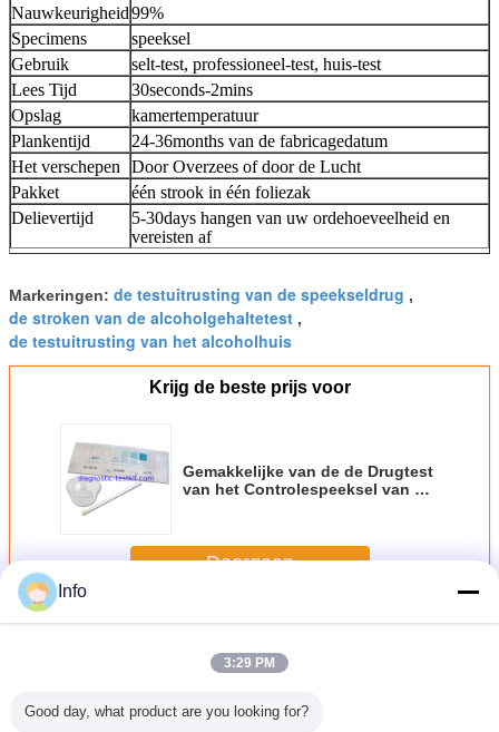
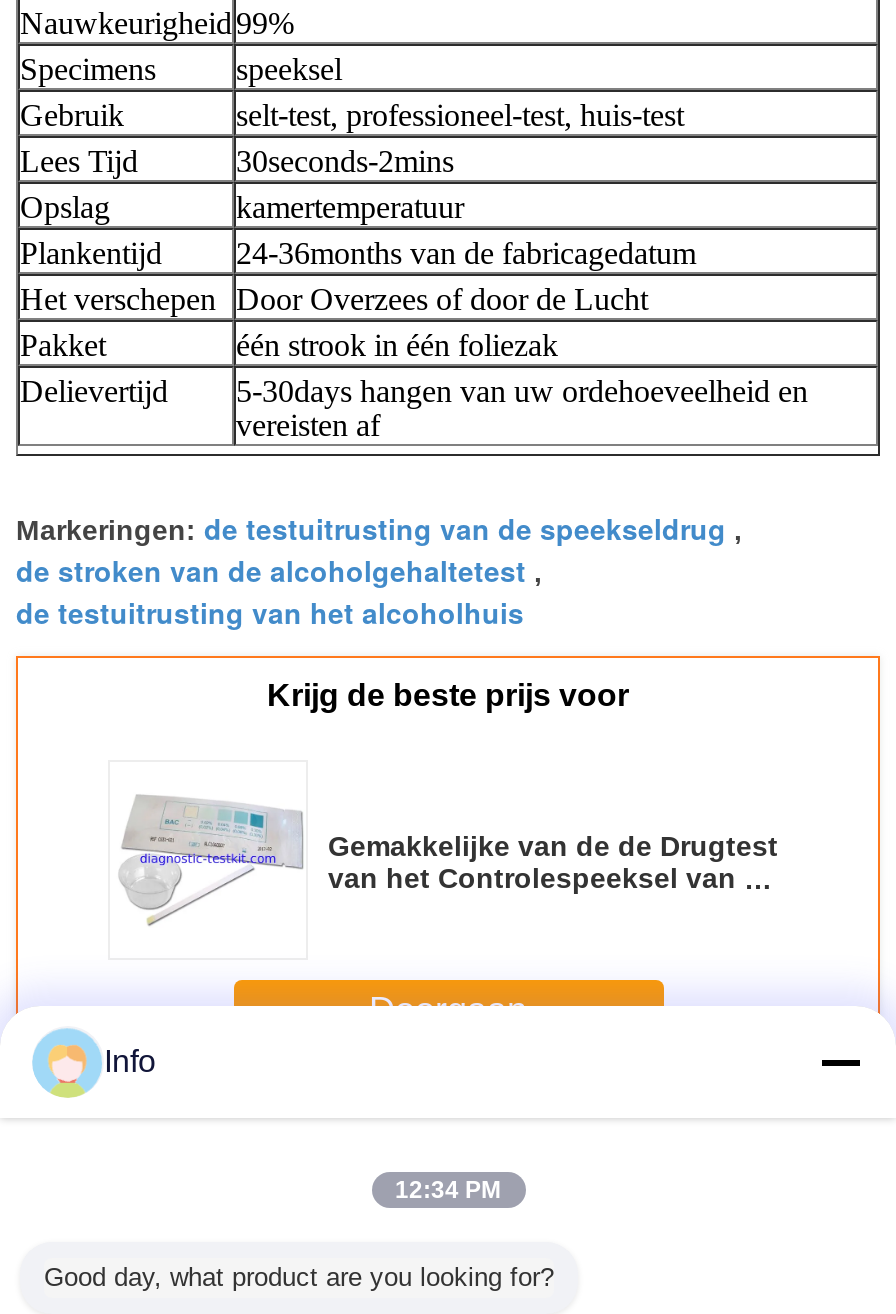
[224,655,275,671] 3:29 PM -> [395,1176,501,1204] 12:34 PM

